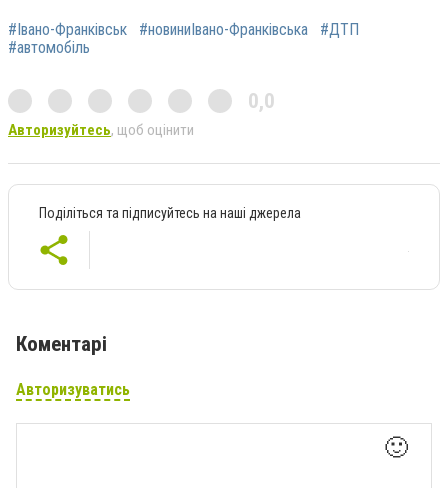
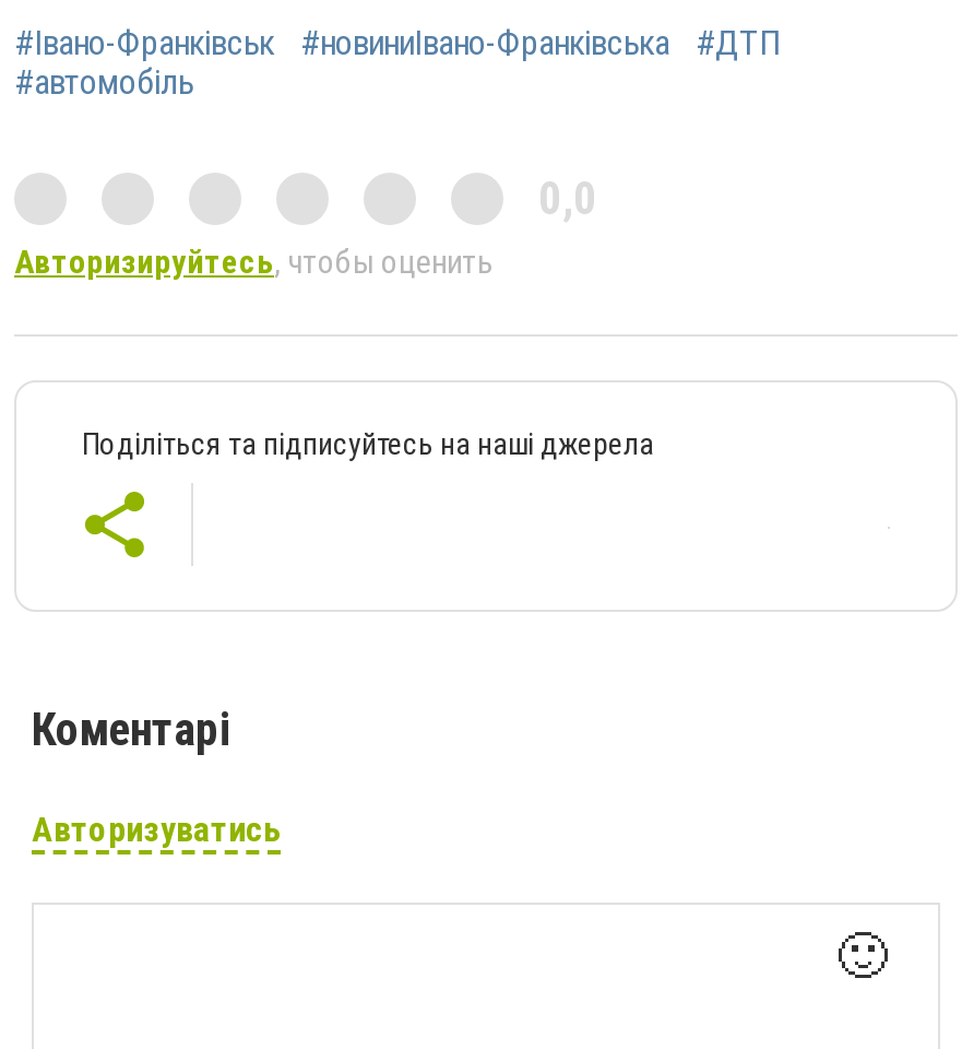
[8,121,194,139] Авторизуйтесь, щоб оцінити -> [14,243,492,282] Авторизируйтесь, чтобы оценить

